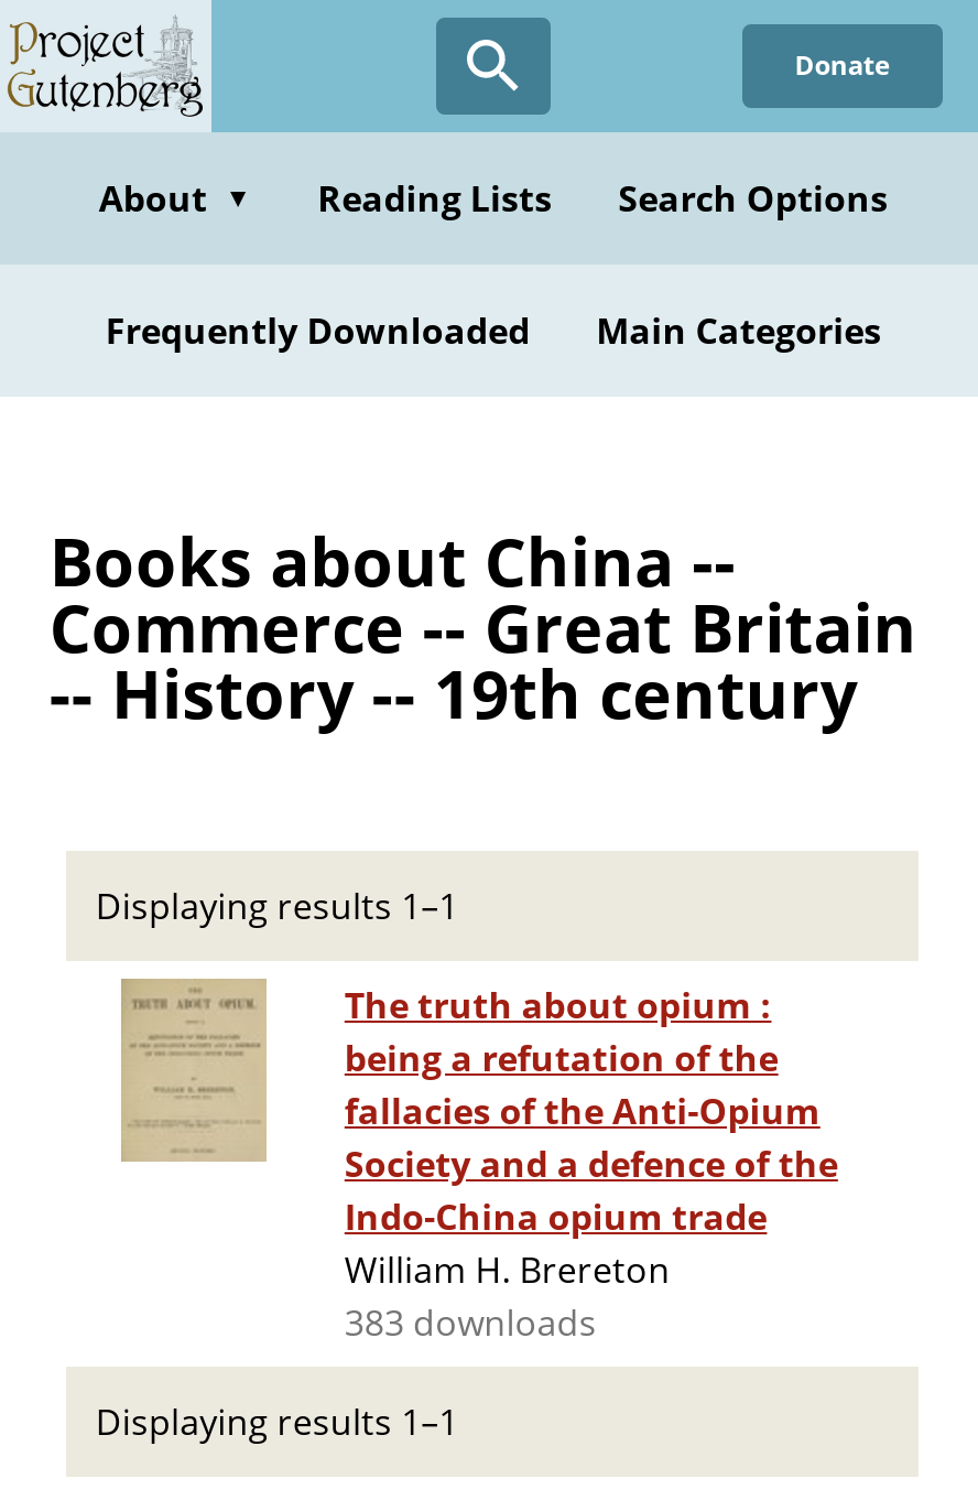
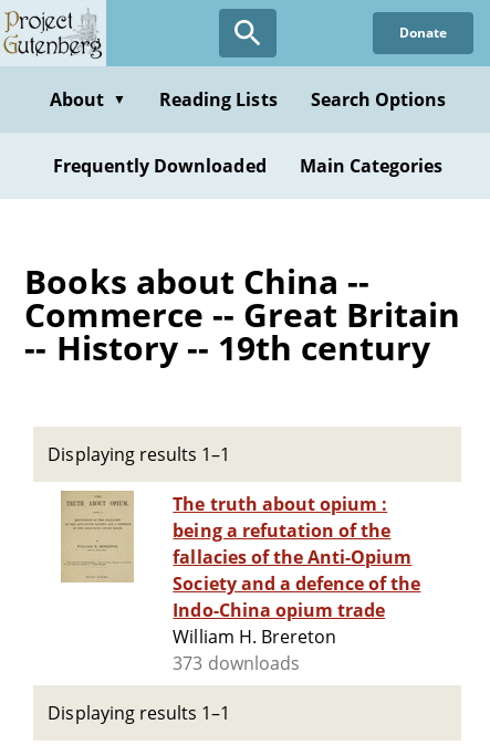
[345,1299,597,1347] 383 downloads -> [173,651,300,676] 373 downloads

